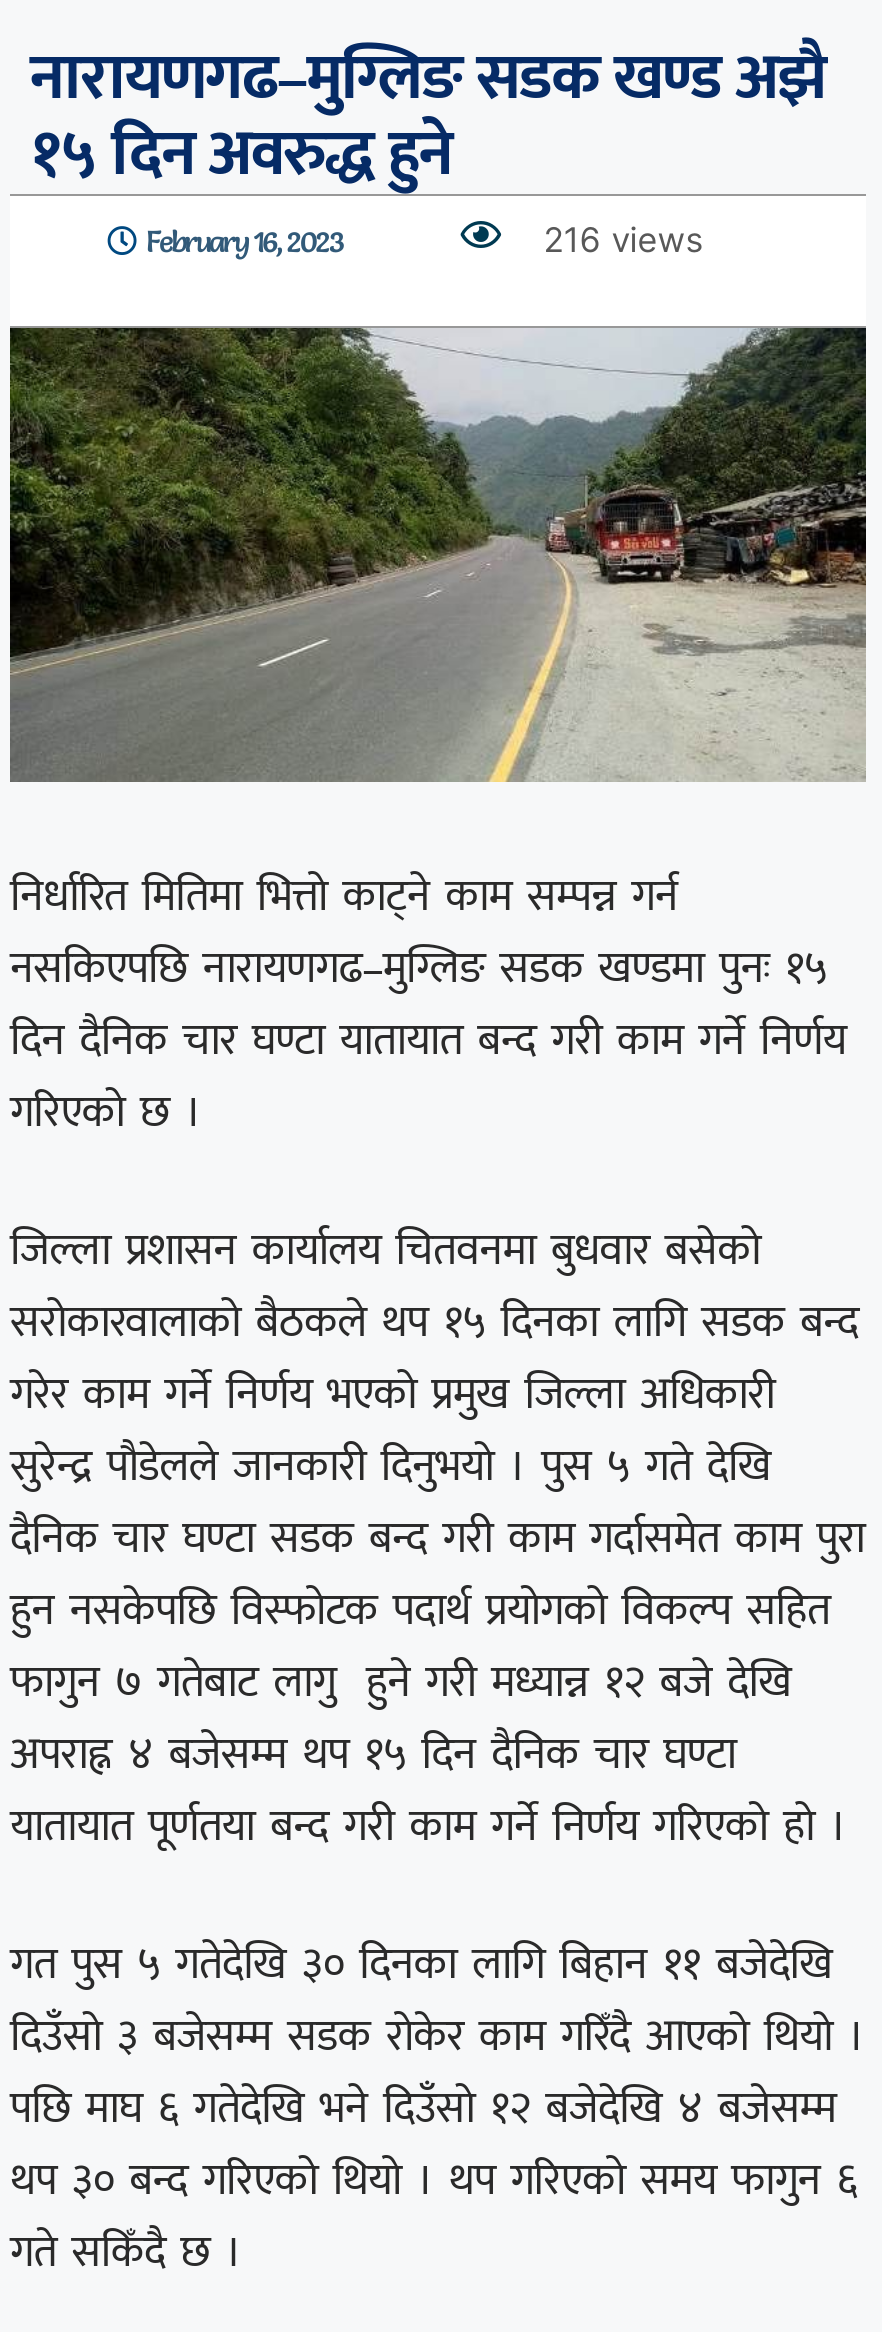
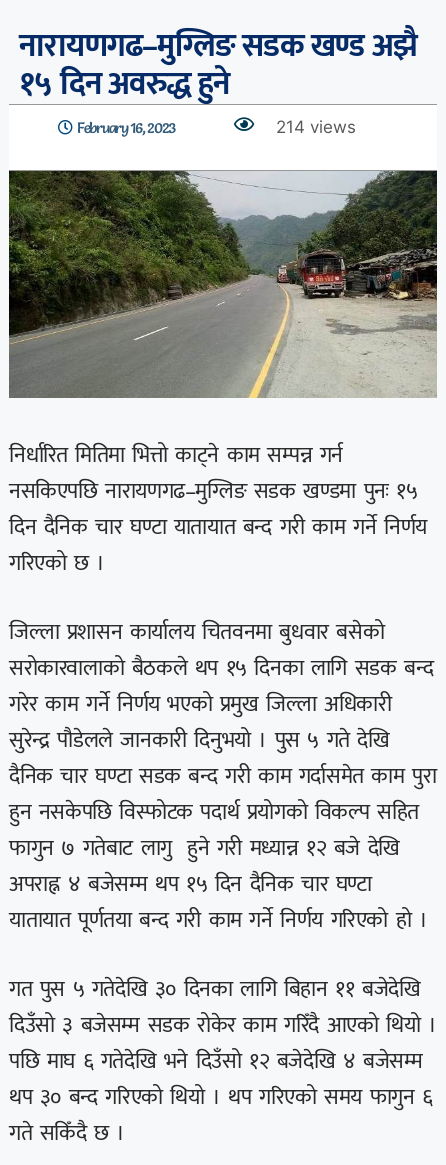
[544,220,704,260] 216 views -> [276,117,356,137] 214 views

